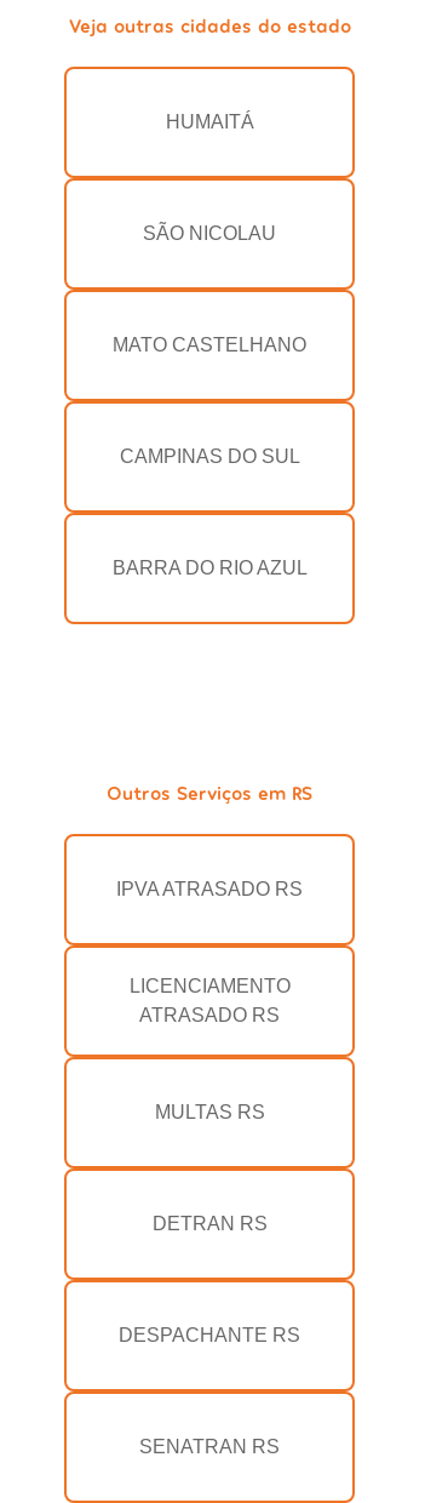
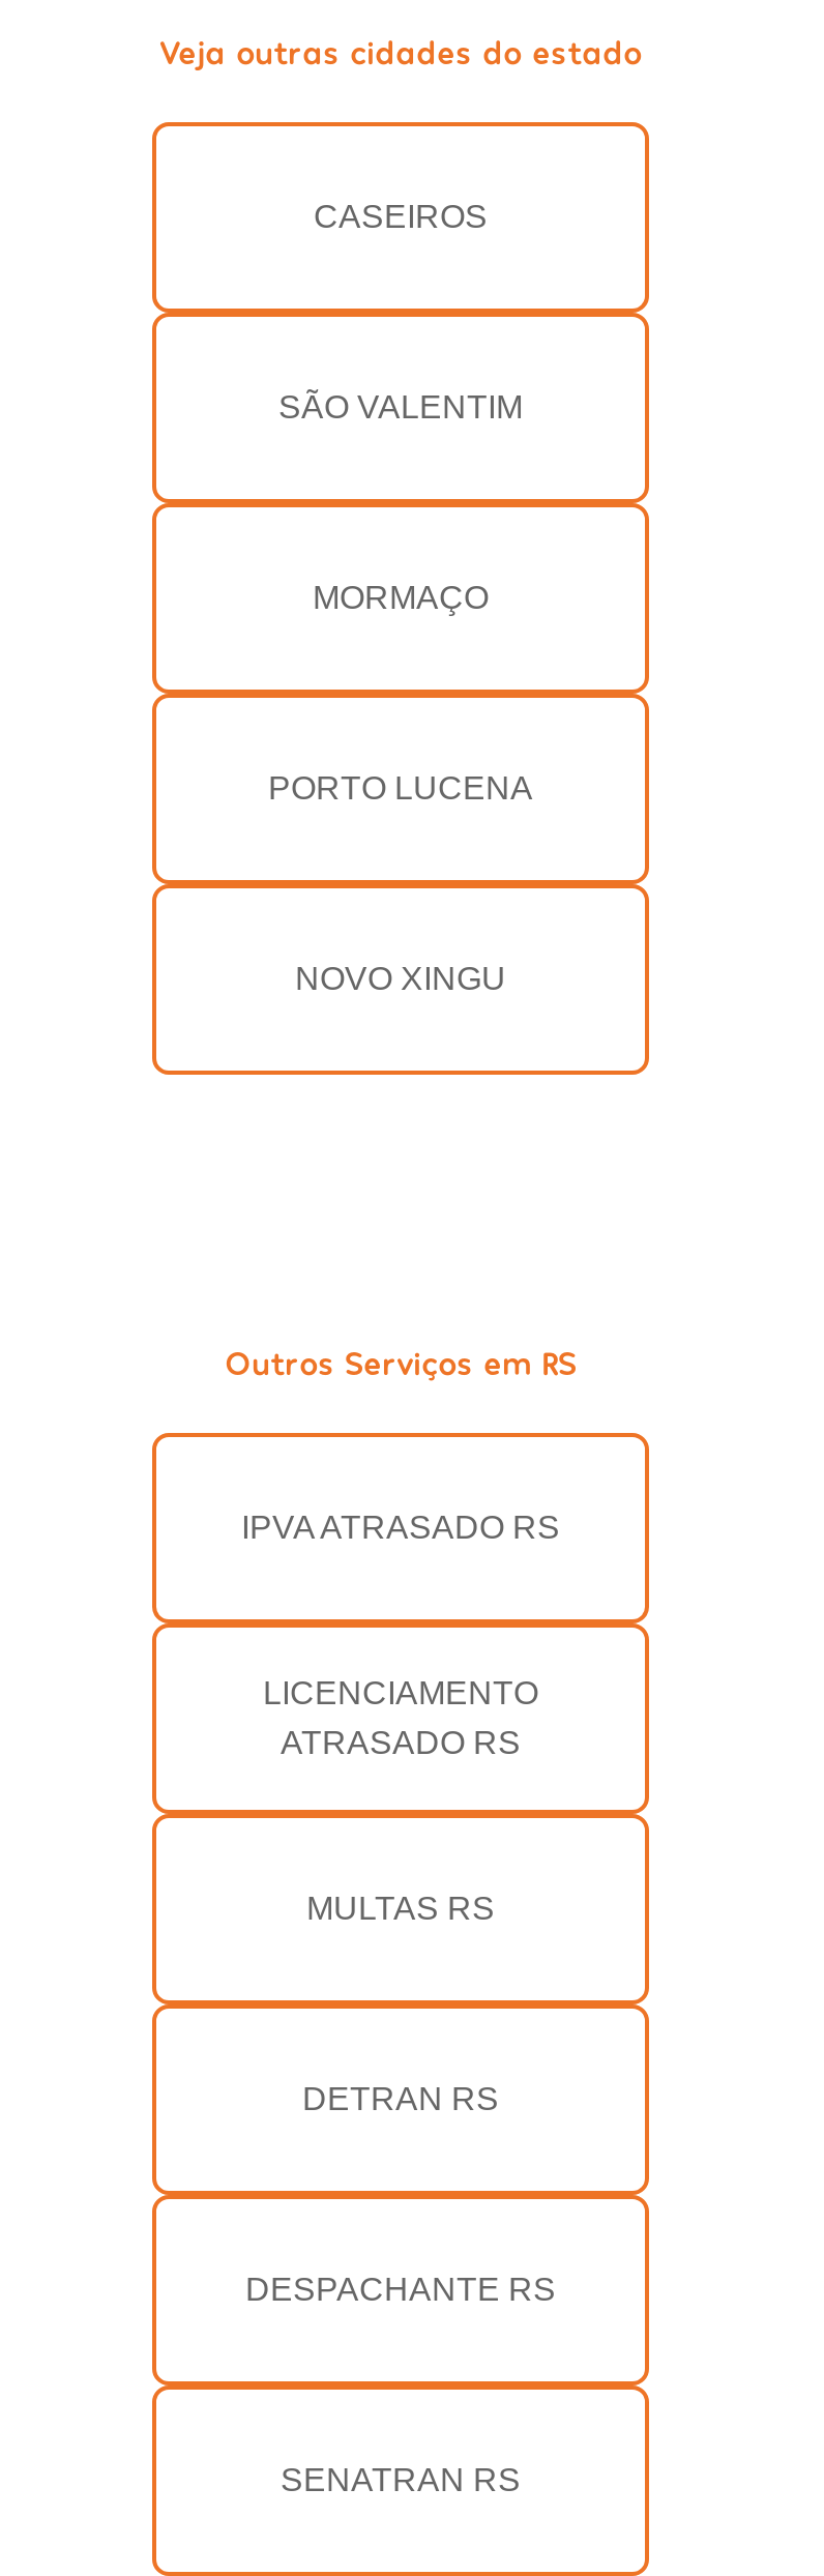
[165,112,254,132] HUMAITÁ -> [314,199,488,235] CASEIROS
[143,223,276,244] SÃO NICOLAU -> [278,390,523,425] SÃO VALENTIM
[113,335,306,356] MATO CASTELHANO -> [313,580,489,616] MORMAÇO
[119,446,300,467] CAMPINAS DO SUL -> [268,771,533,806] PORTO LUCENA
[112,558,307,579] BARRA DO RIO AZUL -> [295,961,506,997] NOVO XINGU

